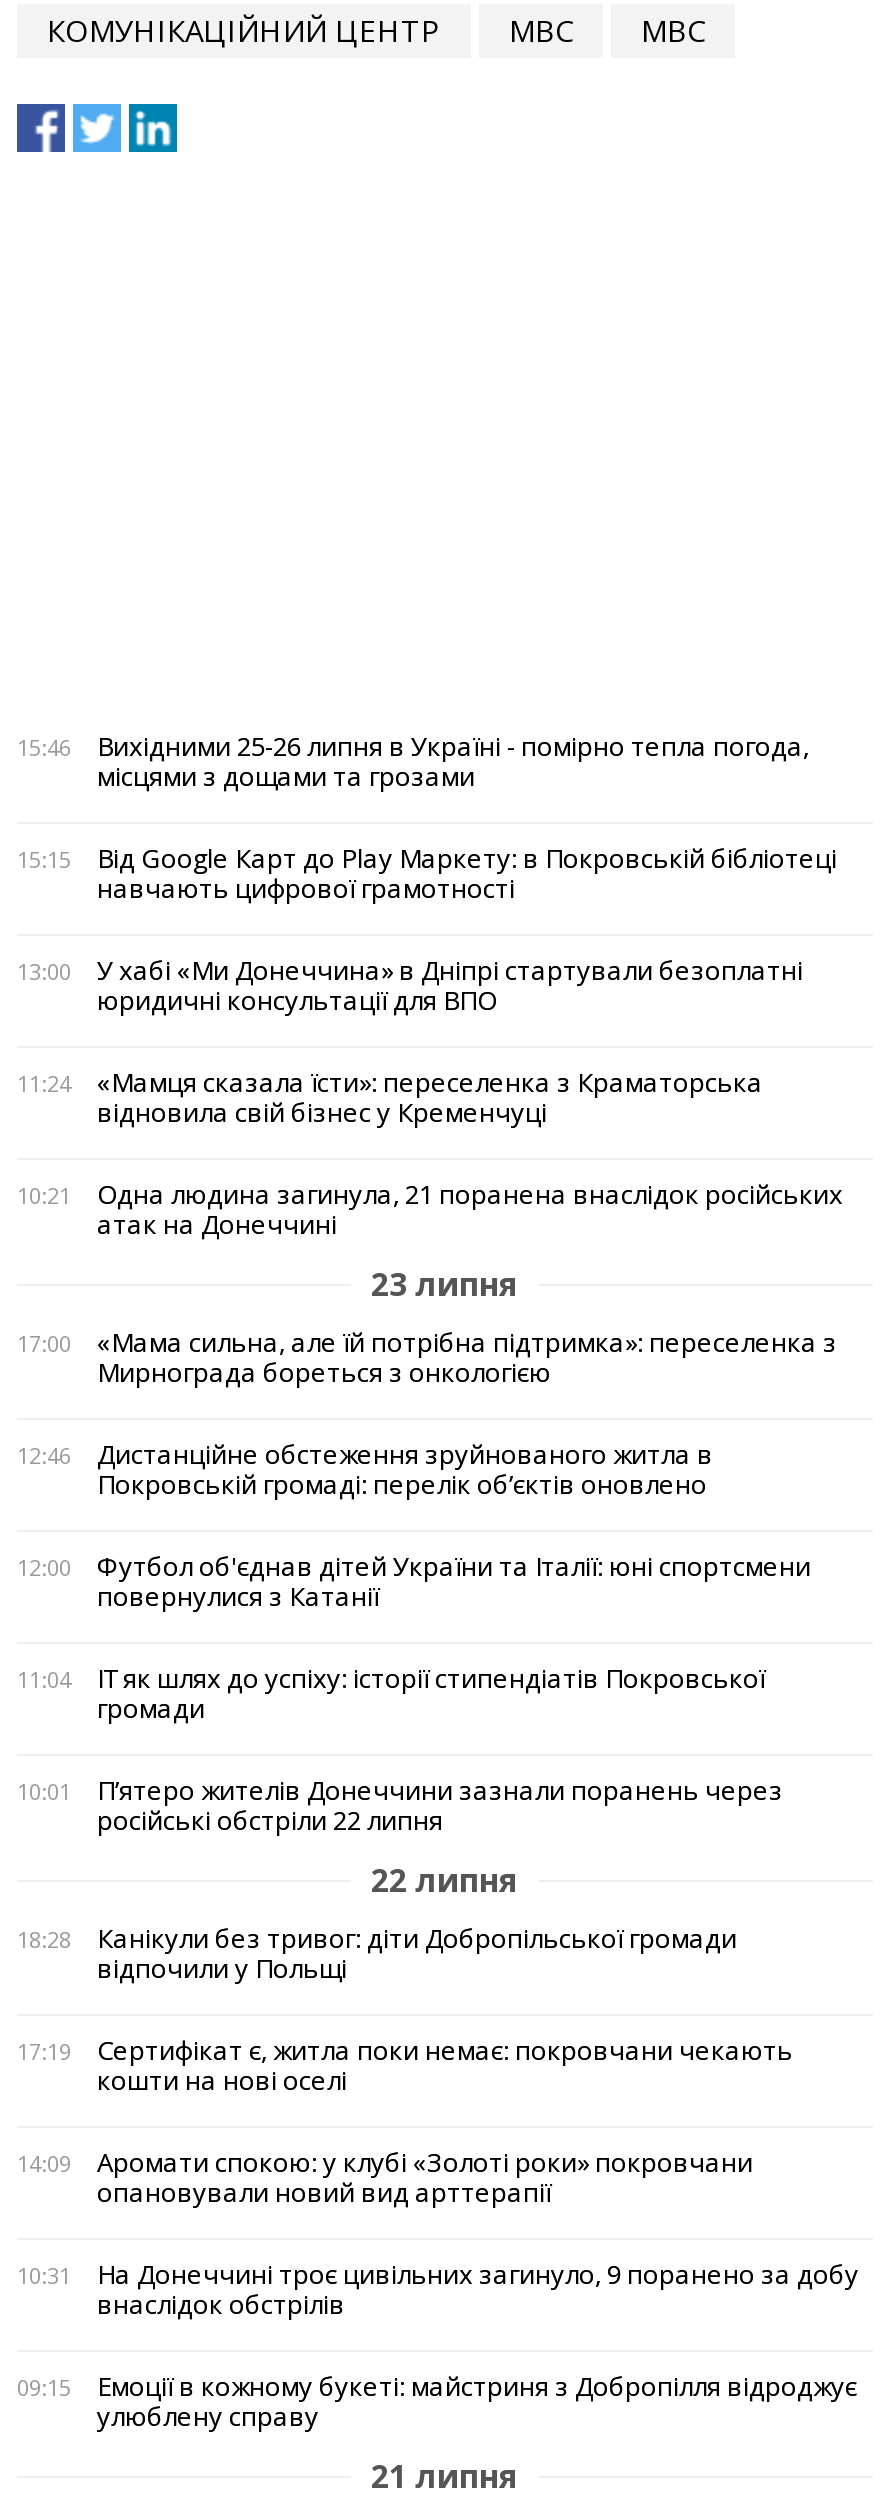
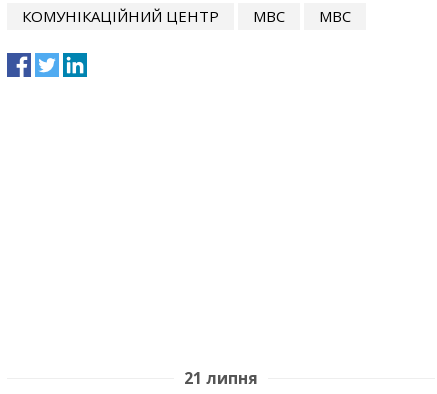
[17,728,859,2434] 15:46 | Вихідними 25-26 липня в Україні - помірно тепла погода, | місцями з дощами та грозами | 15:15 | Від Google Карт до Play Маркету: в Покровській бібліотеці | навчають цифрової грамотності | 13:00 | У хабі «Ми Донеччина» в Дніпрі стартували безоплатні | юридичні консультації для ВПО | 11:24 | «Мамця сказала їсти»: переселенка з Краматорська | відновила свій бізнес у Кременчуці | 10:21 | Одна людина загинула, 21 поранена внаслідок російських | атак на Донеччині | 23 липня | 17:00 | «Мама сильна, але їй потрібна підтримка»: переселенка з | Мирнограда бореться з онкологією | 12:46 | Дистанційне обстеження зруйнованого житла в | Покровській громаді: перелік об’єктів оновлено | 12:00 | Футбол об'єднав дітей України та Італії: юні спортсмени | повернулися з Катанії | 11:04 | ІТ як шлях до успіху: історії стипендіатів Покровської | громади | 10:01 | П’ятеро жителів Донеччини зазнали поранень через | російські обстріли 22 липня | 22 липня | 18:28 | Канікули без тривог: діти Добропільської громади | відпочили у Польщі | 17:19 | Сертифікат є, житла поки немає: покровчани чекають | кошти на нові оселі | 14:09 | Аромати спокою: у клубі «Золоті роки» покровчани | опановували новий вид арттерапії | 10:31 | На Донеччині троє цивільних загинуло, 9 поранено за добу | внаслідок обстрілів | 09:15 | Емоції в кожному букеті: майстриня з Добропілля відроджує | улюблену справу -> none

